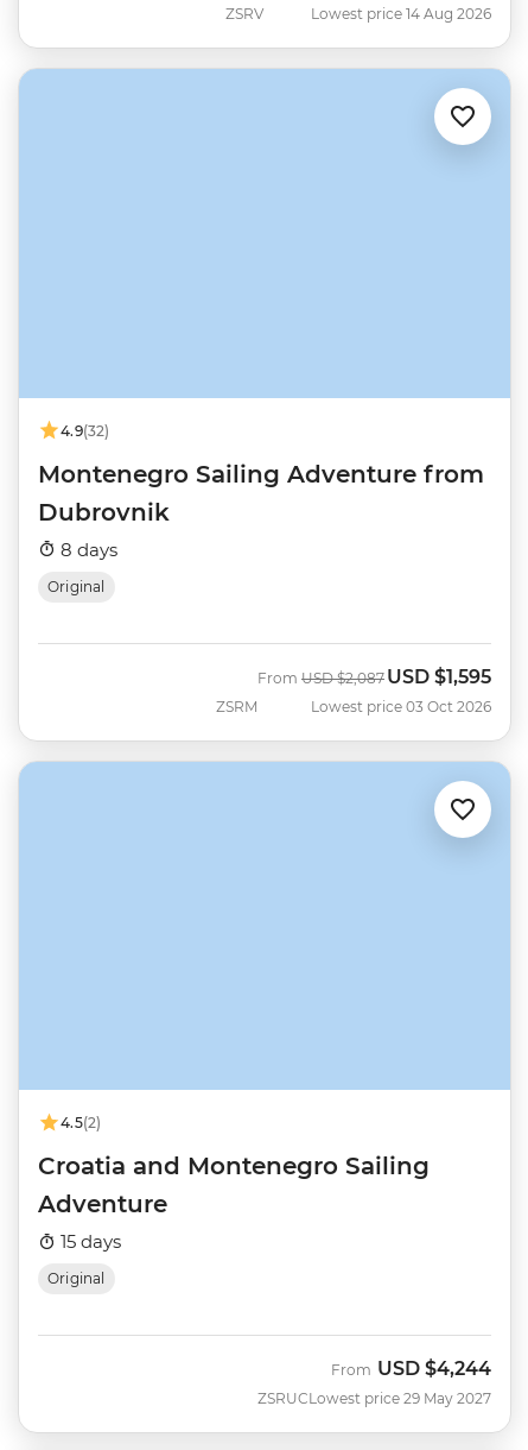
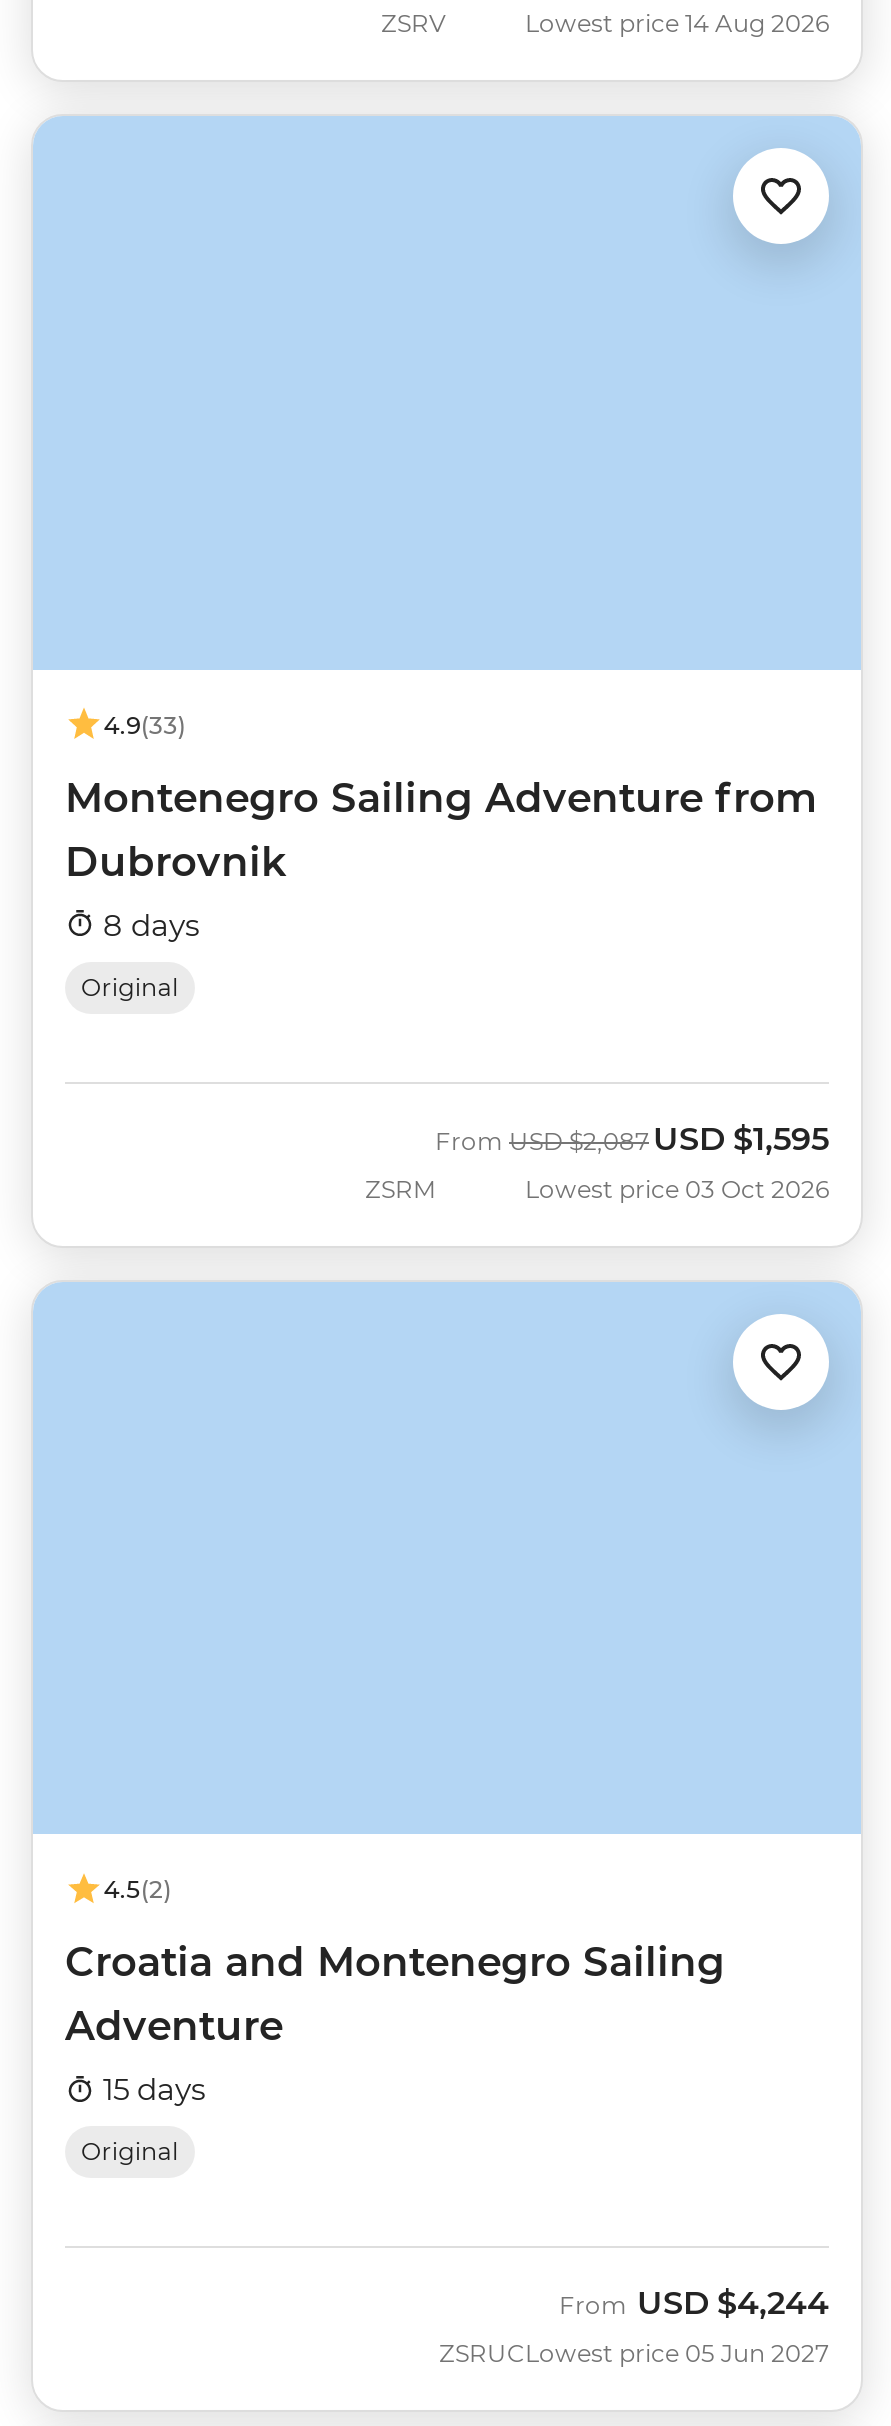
[61,421,110,439] 4.9(32) -> [103,709,186,739] 4.9(33)
[308,1390,491,1407] Lowest price 29 May 2027 -> [525,2338,829,2368] Lowest price 05 Jun 2027

